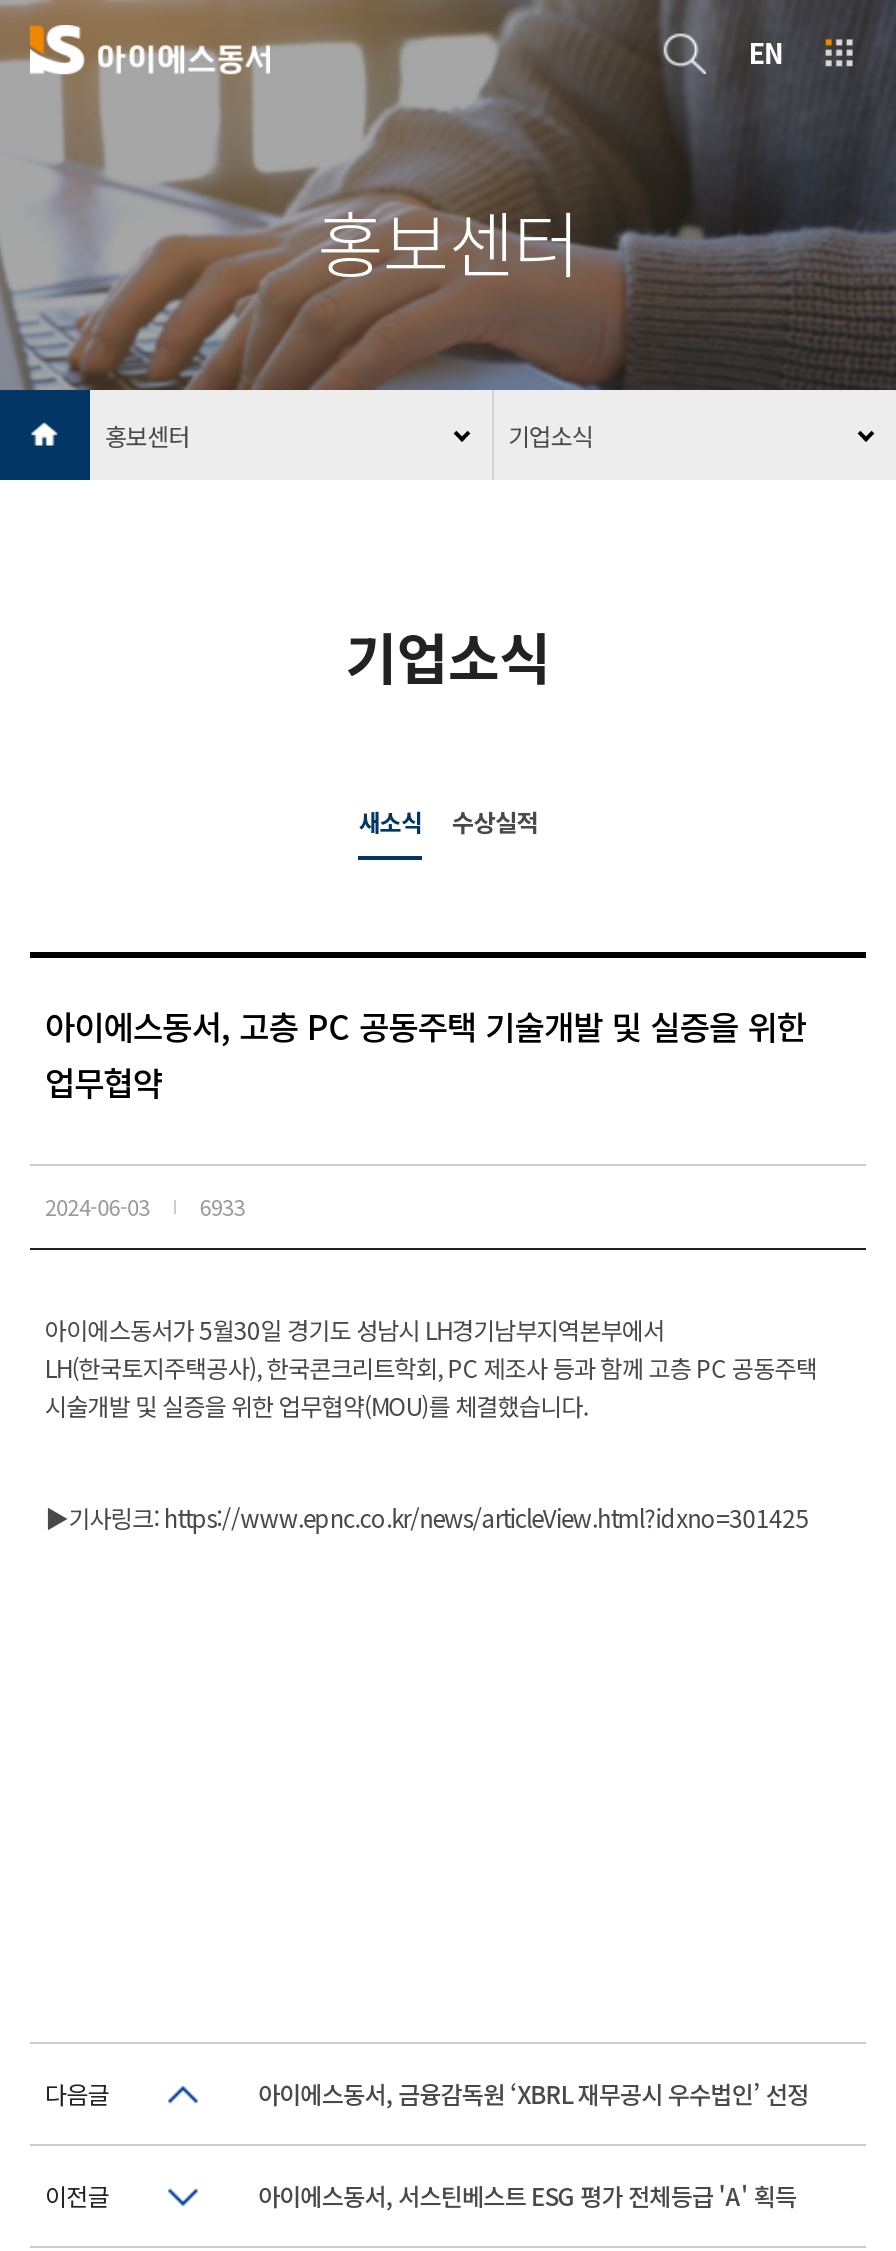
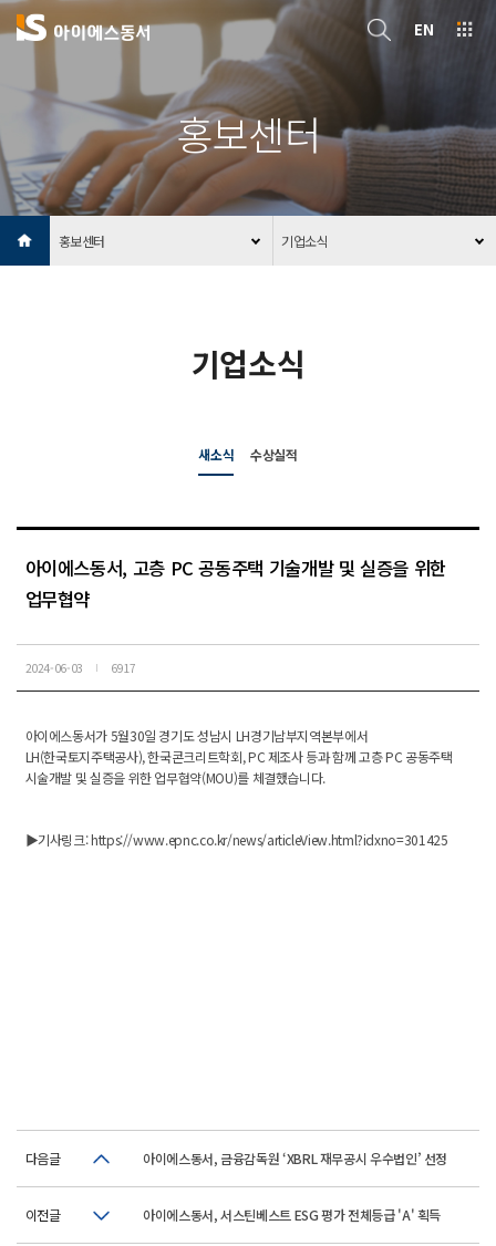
[45,1192,245,1222] 2024-06-03 6933 -> [25,659,136,676] 2024-06-03 6917

